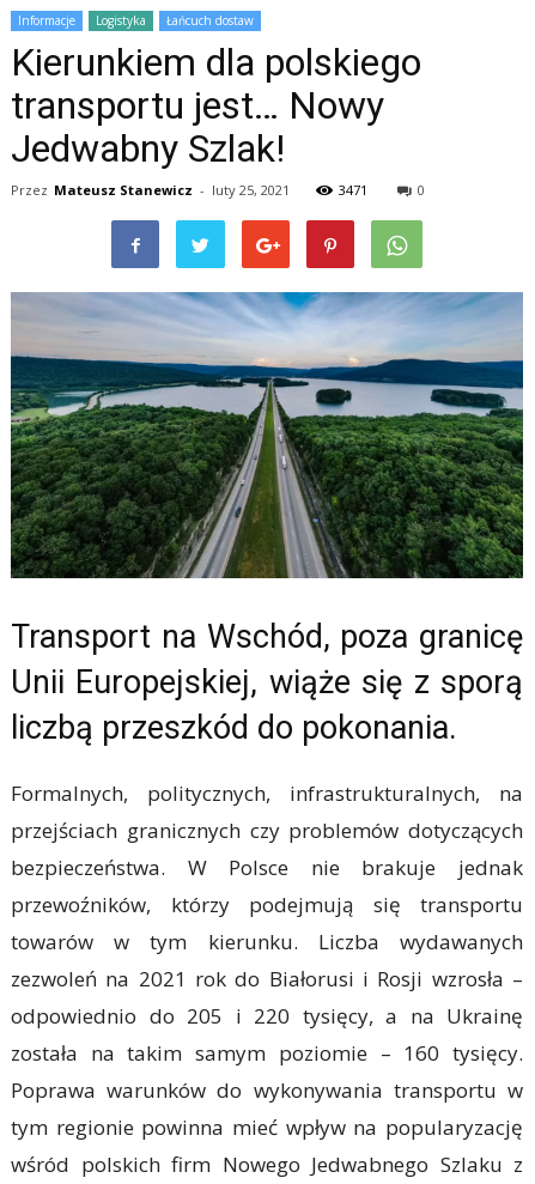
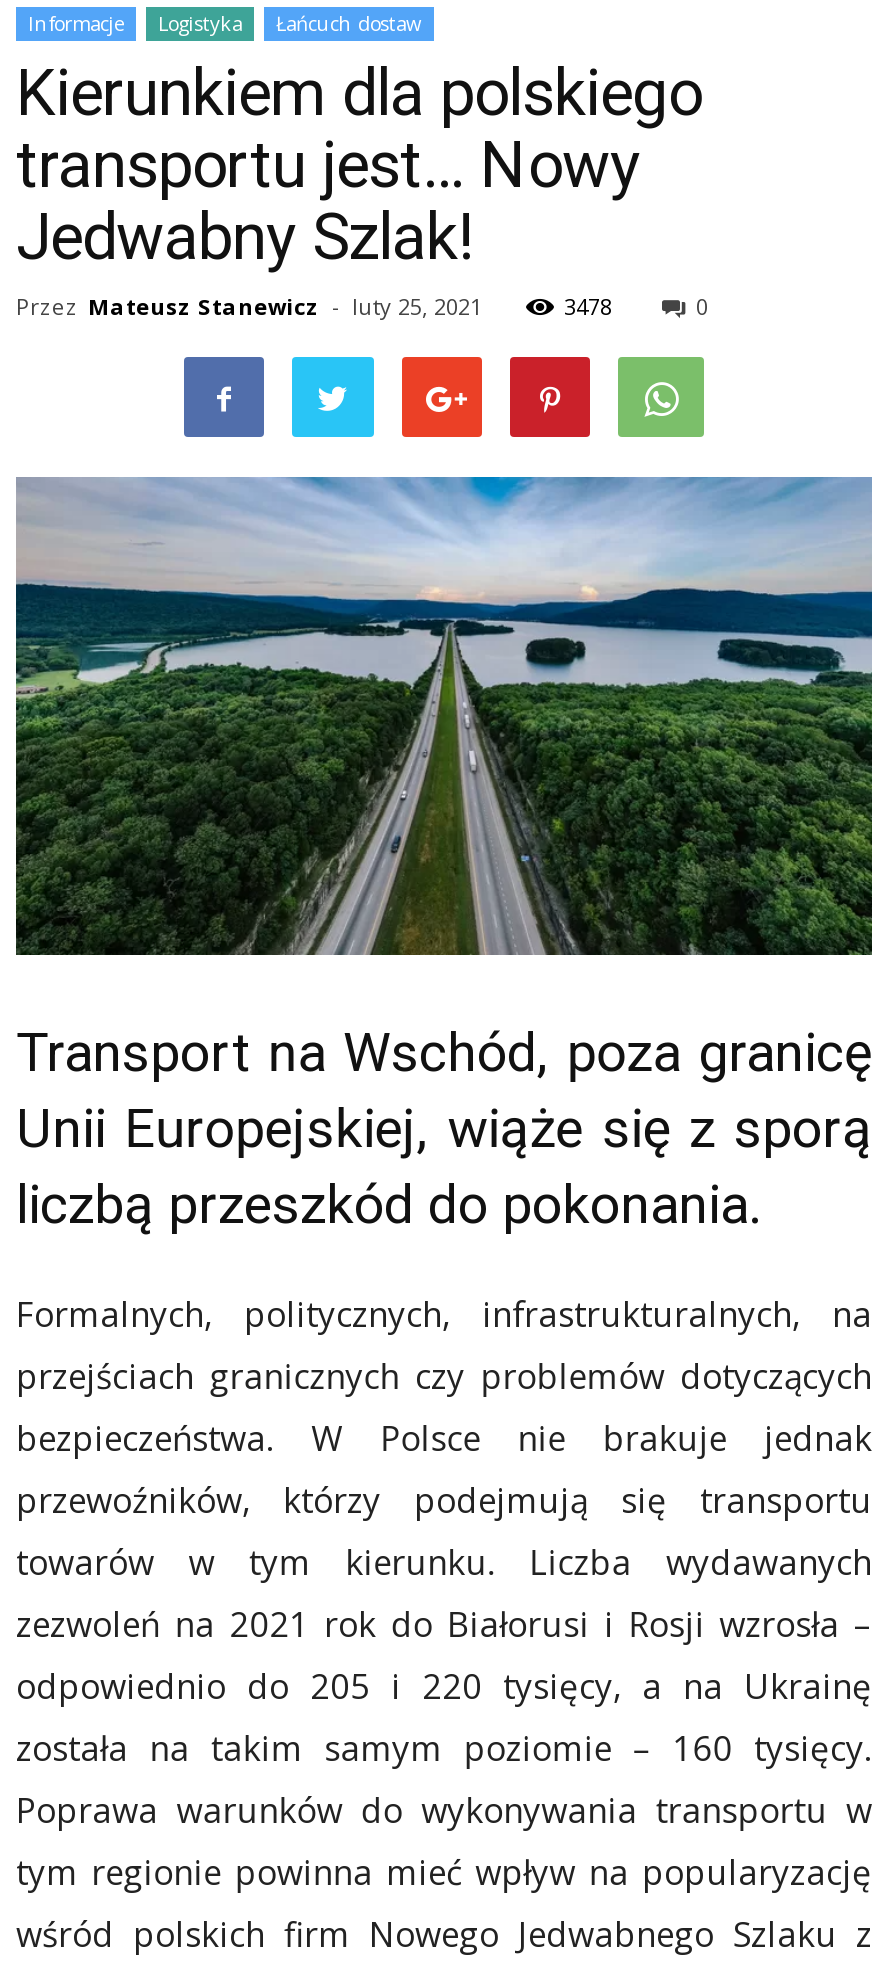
[339,181,367,199] 3471 -> [564,291,612,321] 3478

